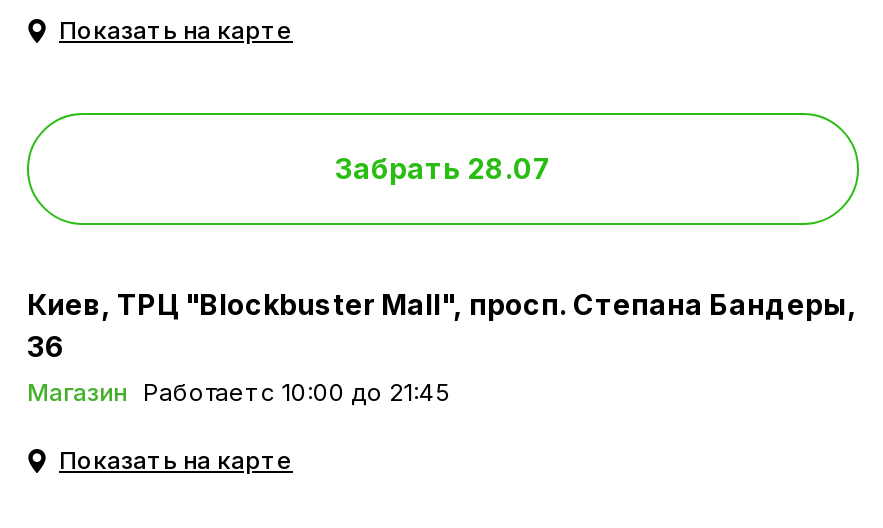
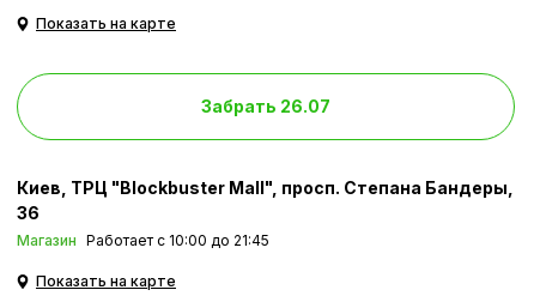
[335,152,551,186] Забрать 28.07 -> [201,96,330,117] Забрать 26.07

